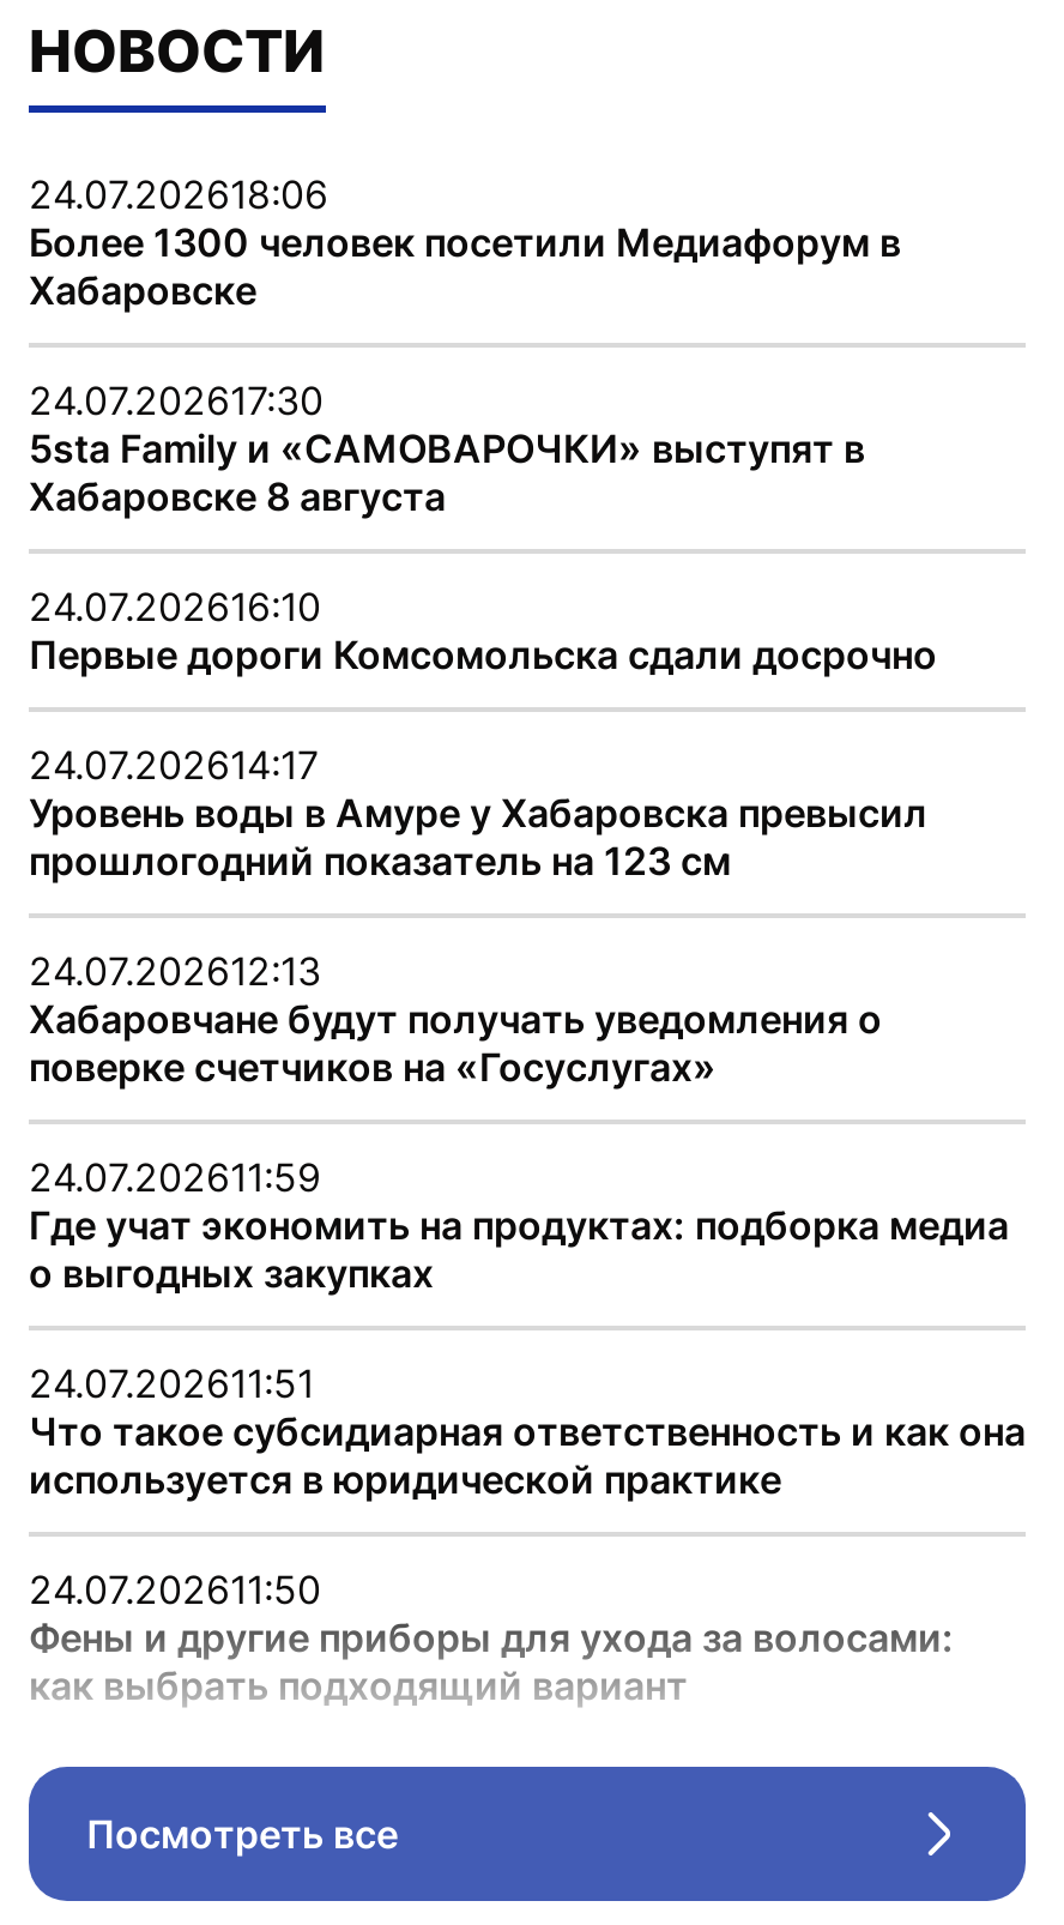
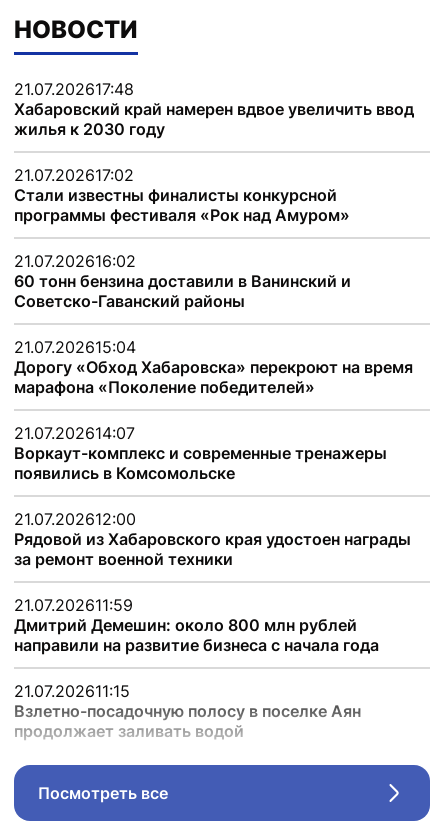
[29,170,901,314] 24.07.202618:06 | Более 1300 человек посетили Медиафорум в | Хабаровске -> [14,79,414,139] 21.07.202617:48 | Хабаровский край намерен вдвое увеличить ввод | жилья к 2030 году
[29,376,865,520] 24.07.202617:30 | 5sta Family и «САМОВАРОЧКИ» выступят в | Хабаровске 8 августа -> [14,165,350,225] 21.07.202617:02 | Стали известны финалисты конкурсной | программы фестиваля «Рок над Амуром»
[29,583,937,678] 24.07.202616:10 | Первые дороги Комсомольска сдали досрочно -> [14,251,351,311] 21.07.202616:02 | 60 тонн бензина доставили в Ванинский и | Советско-Гаванский районы
[29,741,927,885] 24.07.202614:17 | Уровень воды в Амуре у Хабаровска превысил | прошлогодний показатель на 123 см -> [14,337,413,397] 21.07.202615:04 | Дорогу «Обход Хабаровска» перекроют на время | марафона «Поколение победителей»
[29,947,882,1091] 24.07.202612:13 | Хабаровчане будут получать уведомления о | поверке счетчиков на «Госуслугах» -> [14,423,387,483] 21.07.202614:07 | Воркаут-комплекс и современные тренажеры | появились в Комсомольске
[29,1153,1009,1297] 24.07.202611:59 | Где учат экономить на продуктах: подборка медиа | о выгодных закупках -> [14,509,411,569] 21.07.202612:00 | Рядовой из Хабаровского края удостоен награды | за ремонт военной техники
[29,1359,1026,1503] 24.07.202611:51 | Что такое субсидиарная ответственность и как она | используется в юридической практике -> [14,595,379,655] 21.07.202611:59 | Дмитрий Демешин: около 800 млн рублей | направили на развитие бизнеса с начала года
[29,1565,954,1709] 24.07.202611:50 | Фены и другие приборы для ухода за волосами: | как выбрать подходящий вариант -> [14,681,361,741] 21.07.202611:15 | Взлетно-посадочную полосу в поселке Аян | продолжает заливать водой

